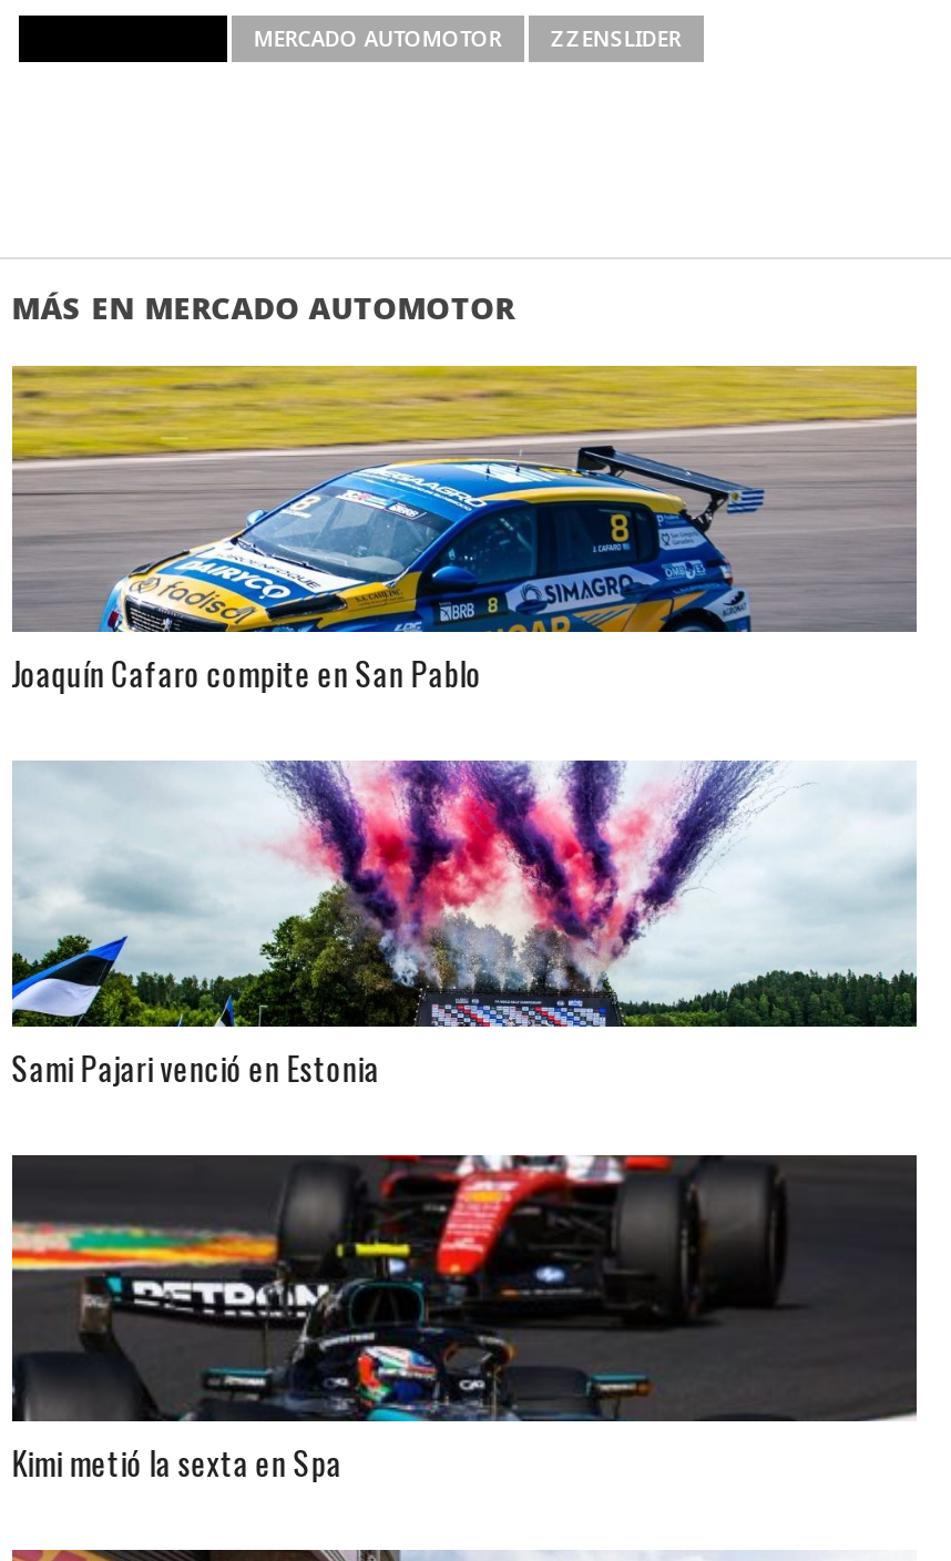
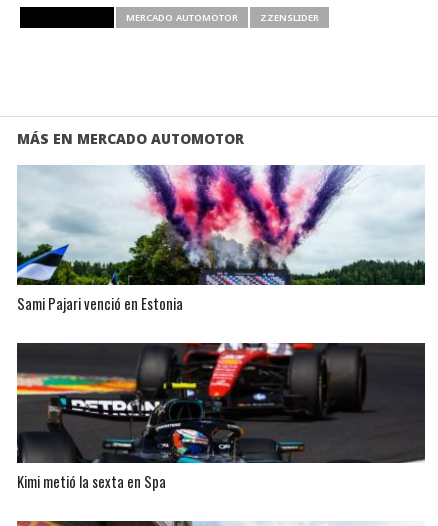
[10,364,919,696] [image] | Joaquín Cafaro compite en San Pablo -> none

